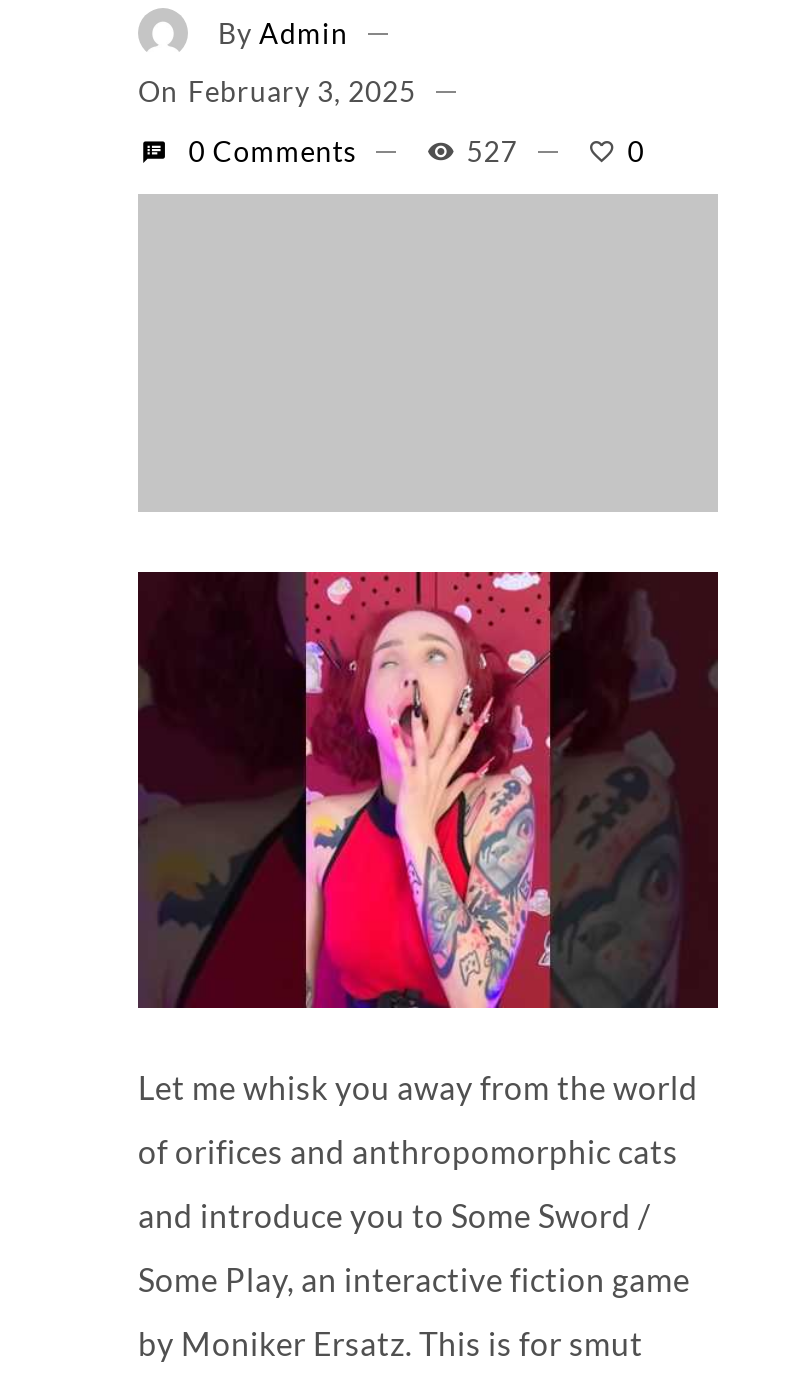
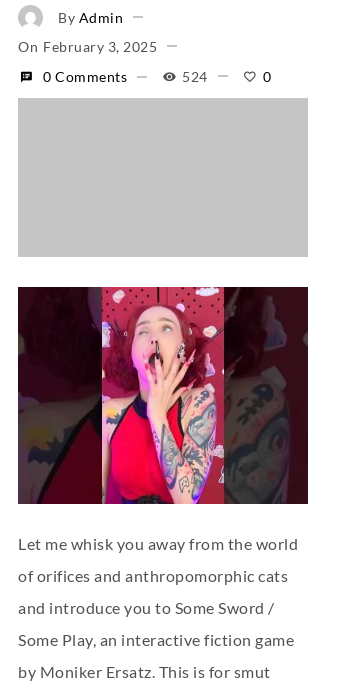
[459,134,517,168] 527 -> [179,68,208,85] 524

